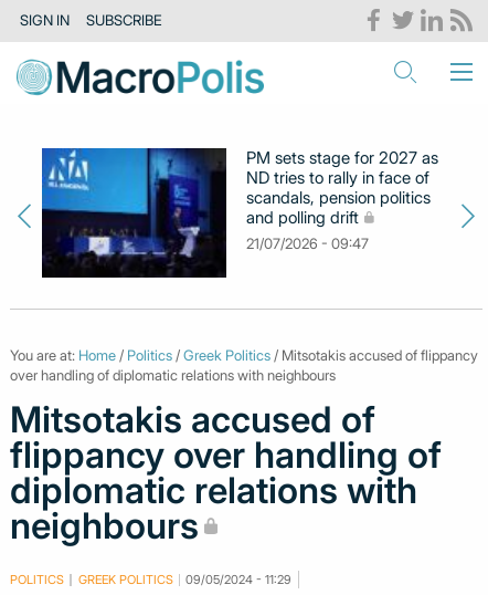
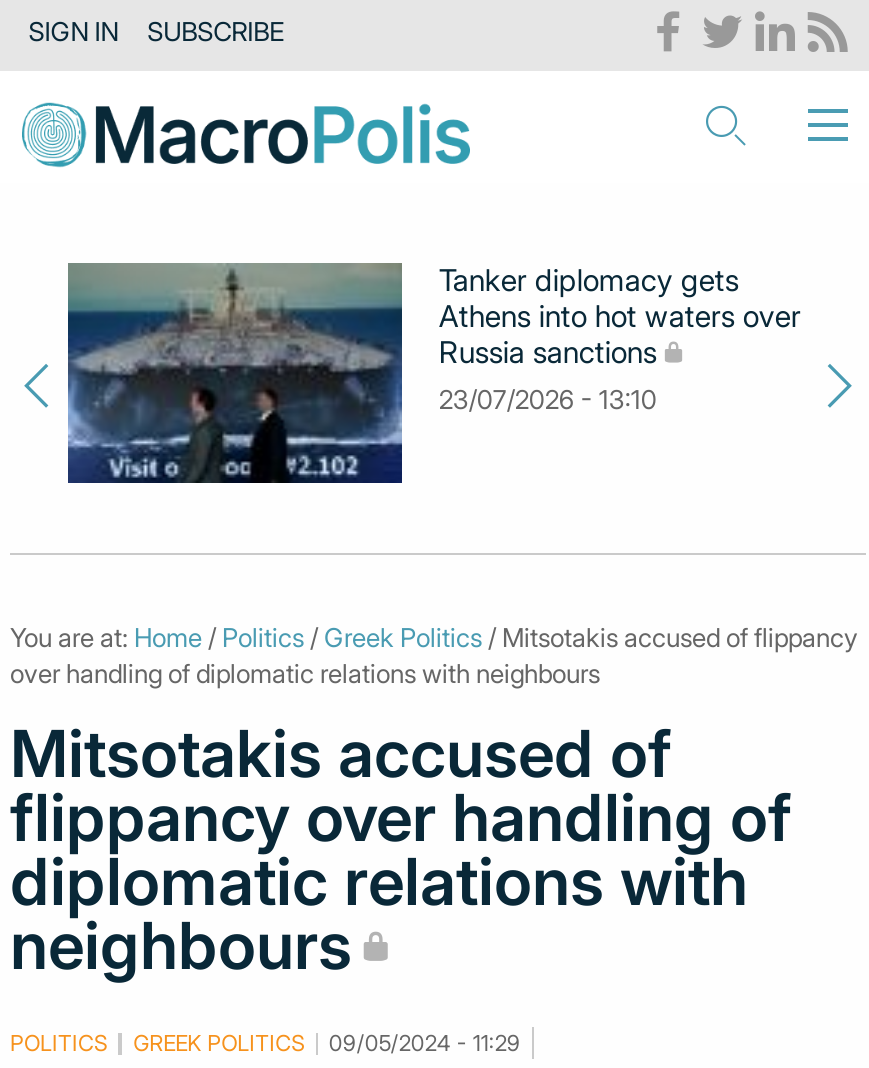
[41,147,439,279] [image] | PM sets stage for 2027 as | ND tries to rally in face of | scandals, pension politics | and polling drift | 21/07/2026 - 09:47 -> [66,261,801,497] [image] | Tanker diplomacy gets | Athens into hot waters over | Russia sanctions | 23/07/2026 - 13:10

